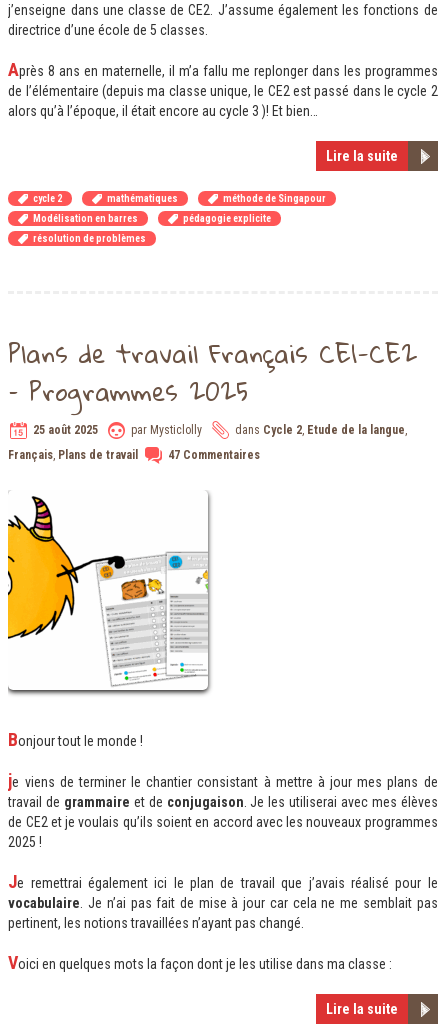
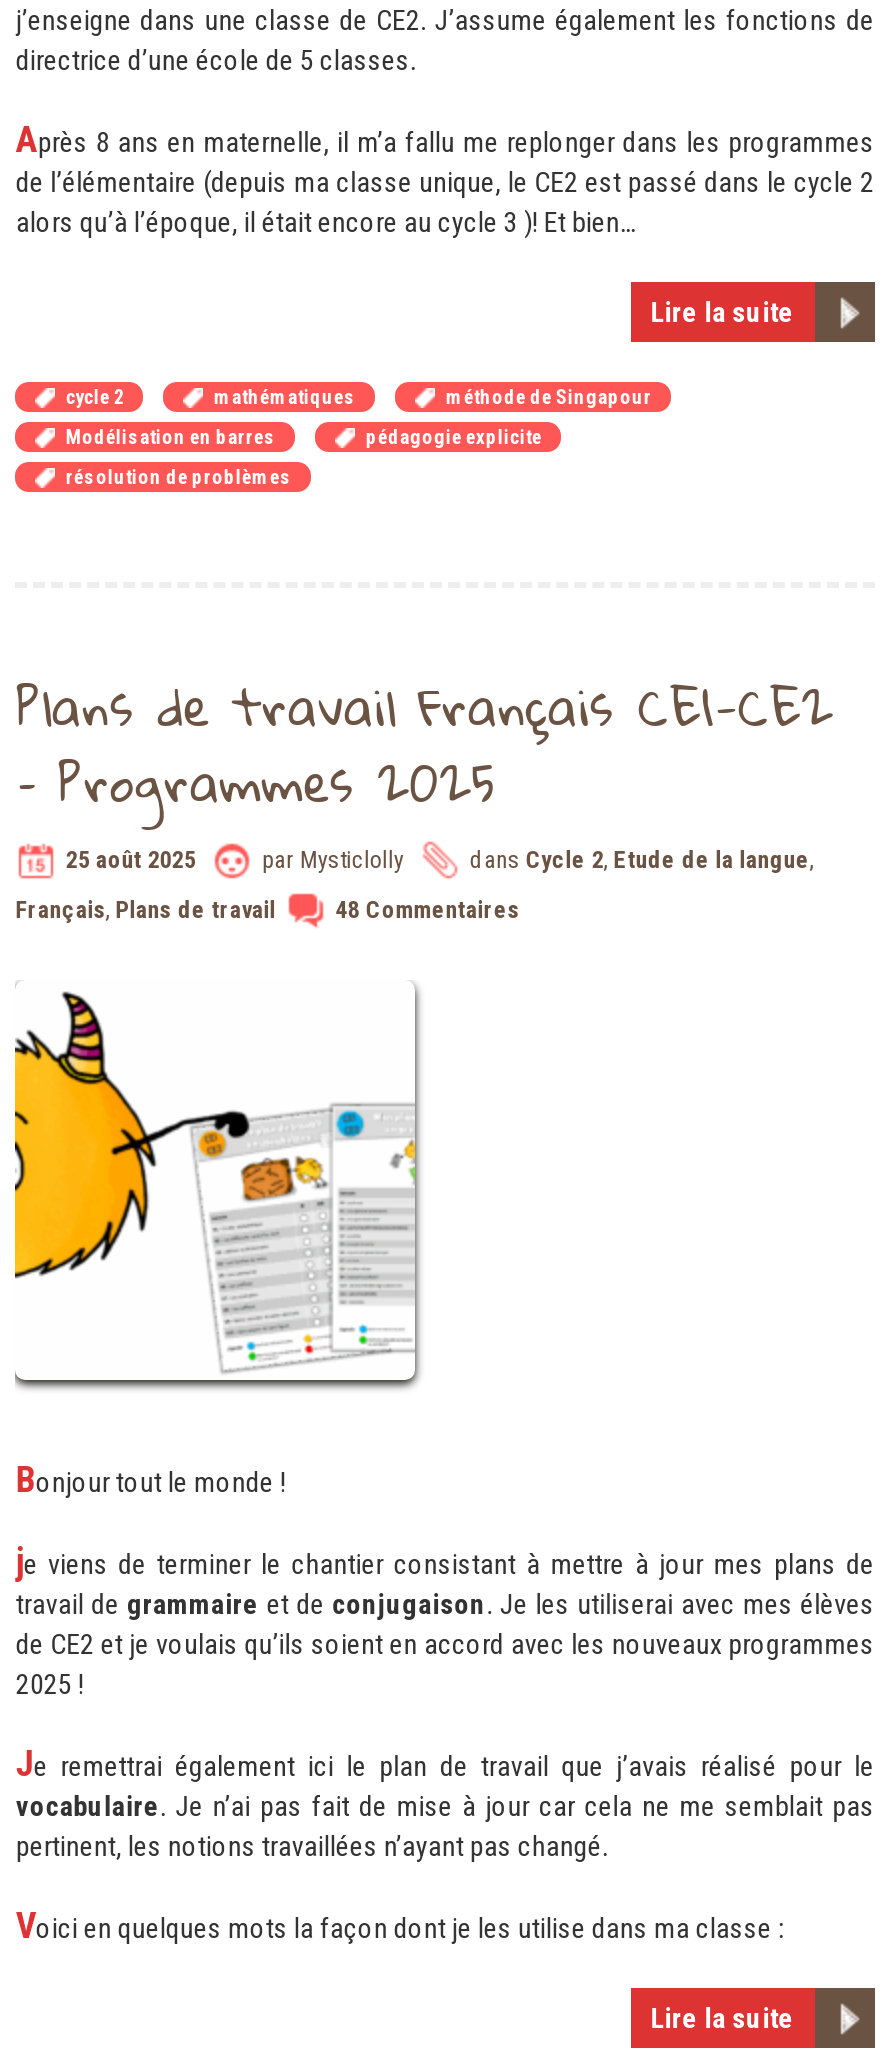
[168,448,260,462] 47 Commentaires -> [336,897,520,925] 48 Commentaires

